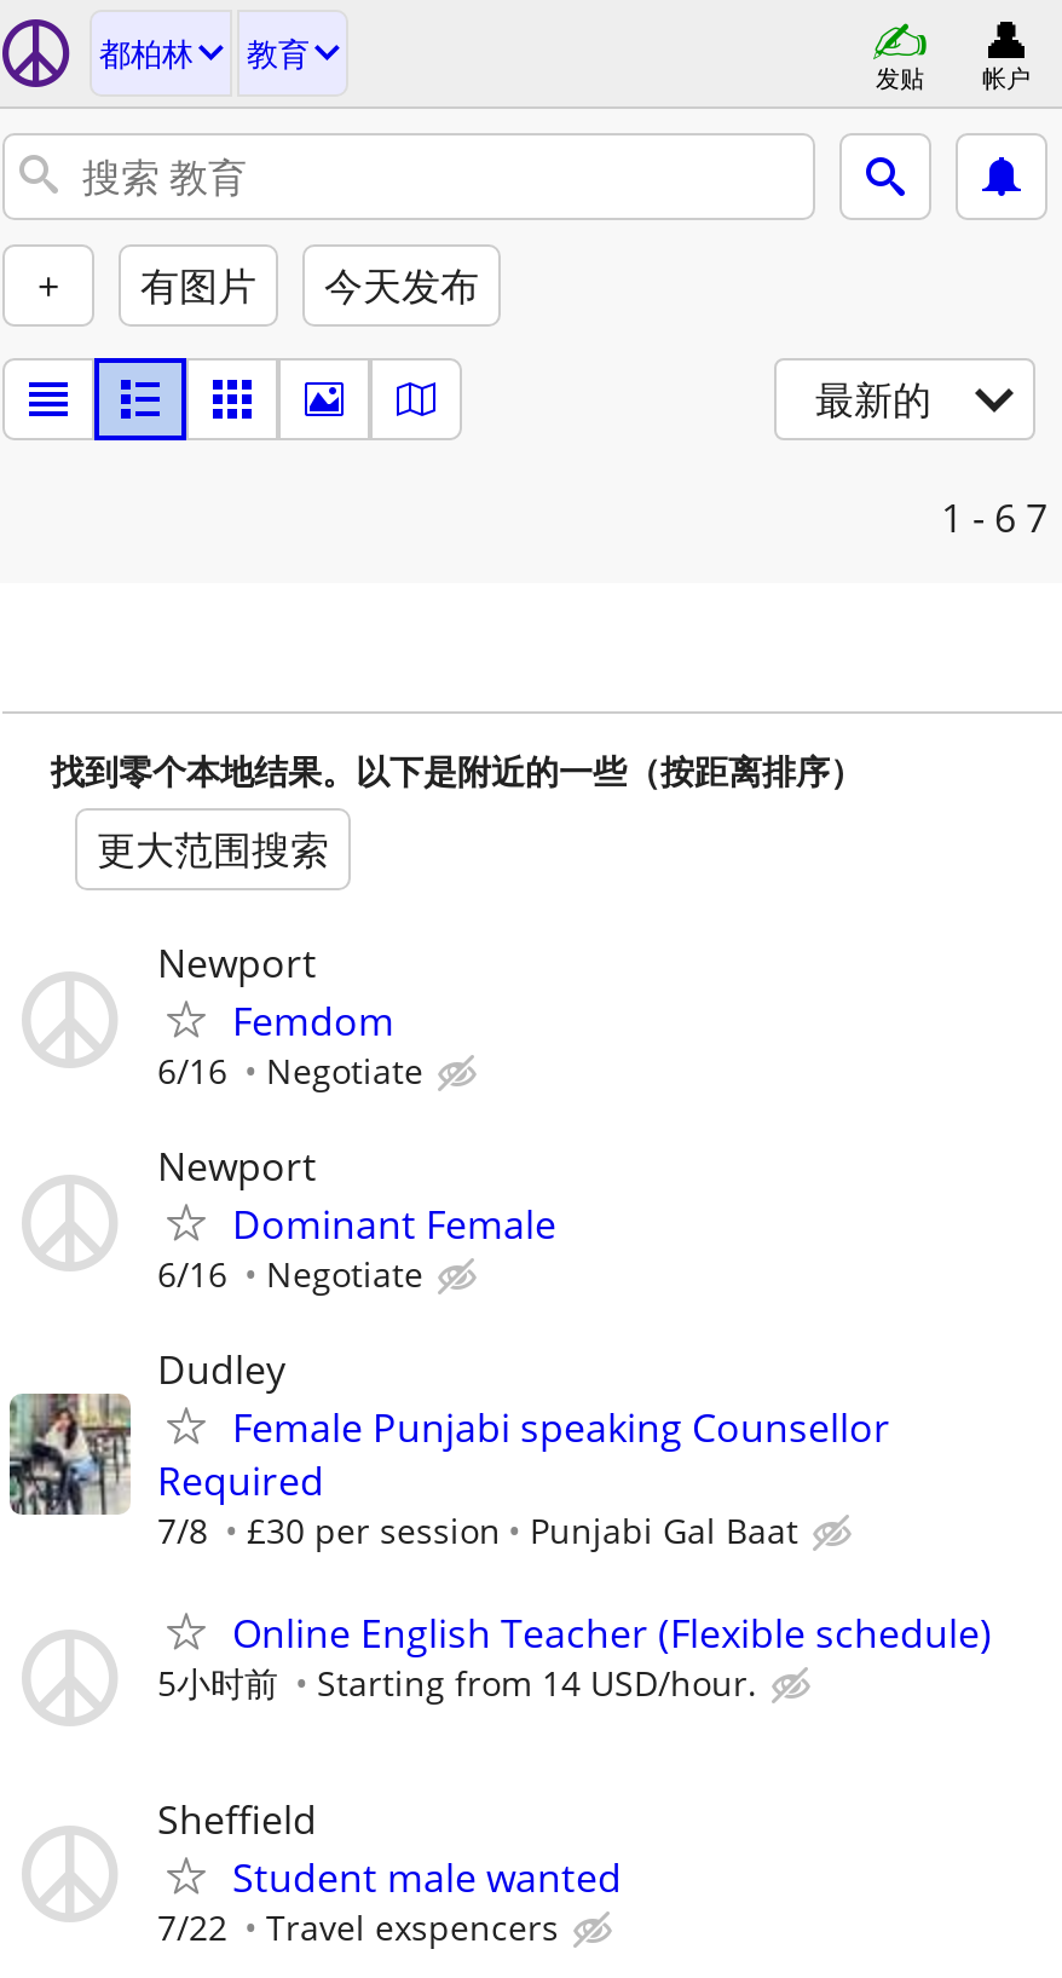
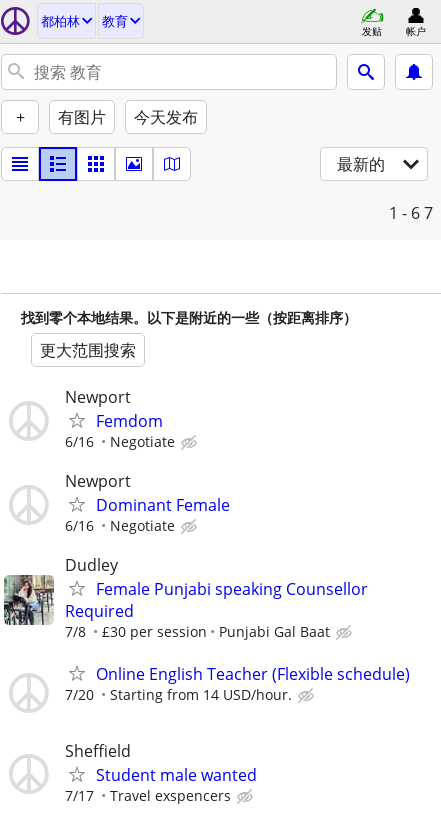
[157,1659,757,1705] 5小时前 Starting from 14 USD/hour. -> [65,685,292,704] 7/20 Starting from 14 USD/hour.
[157,1904,559,1950] 7/22 Travel exspencers -> [65,786,231,805] 7/17 Travel exspencers

